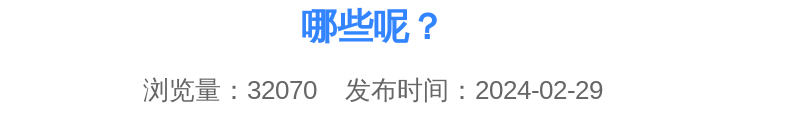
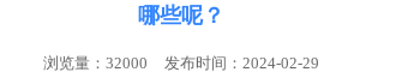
[143,74,603,104] 浏览量：32070 发布时间：2024-02-29 -> [43,54,319,72] 浏览量：32000 发布时间：2024-02-29

